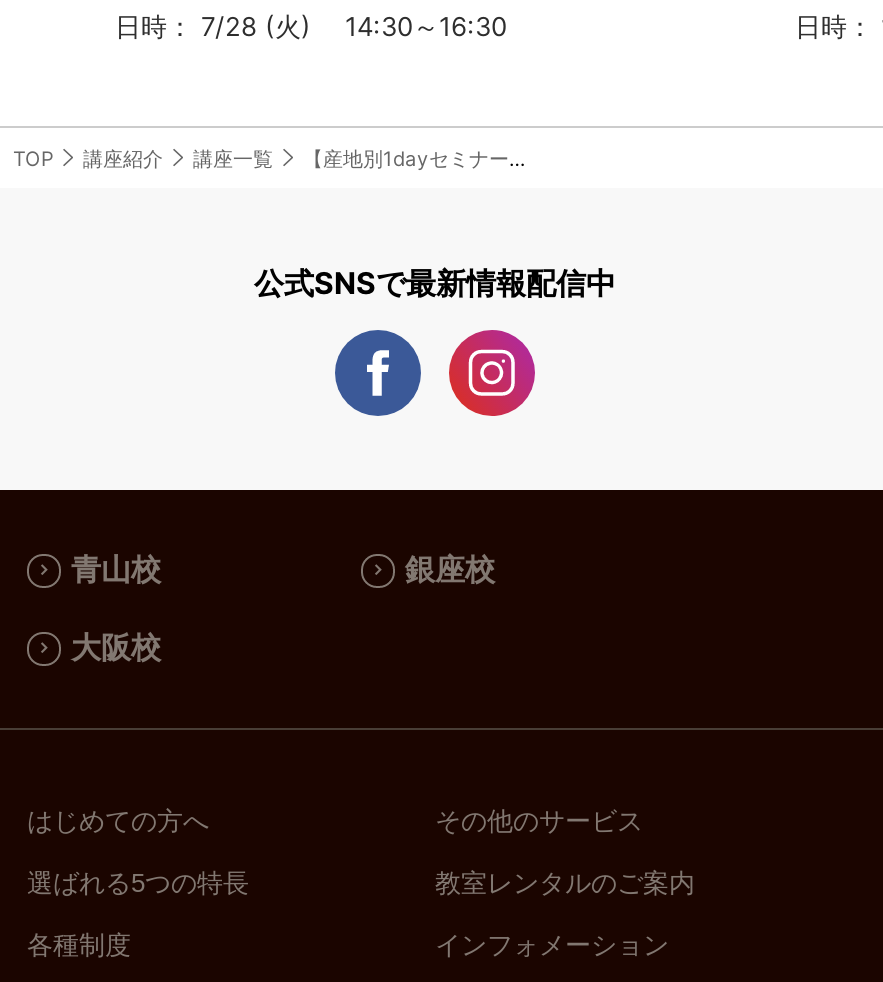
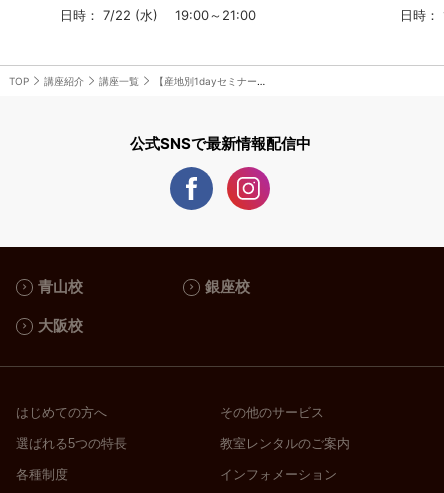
[115,11,507,43] 日時： 7/28 (火) 14:30～16:30 -> [60,7,256,23] 日時： 7/22 (水) 19:00～21:00

